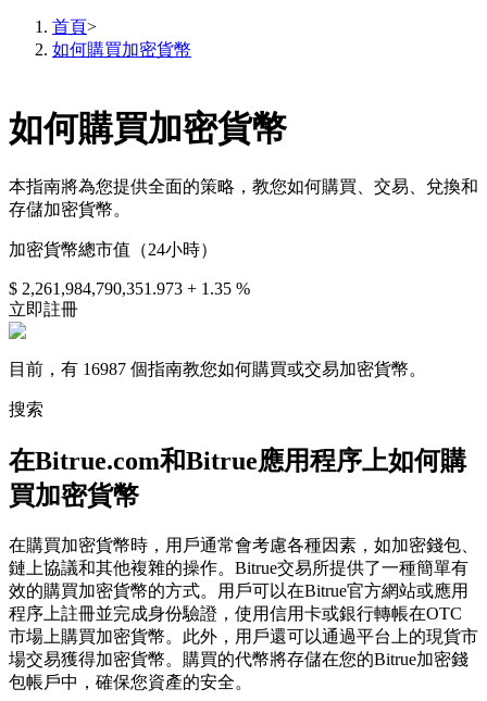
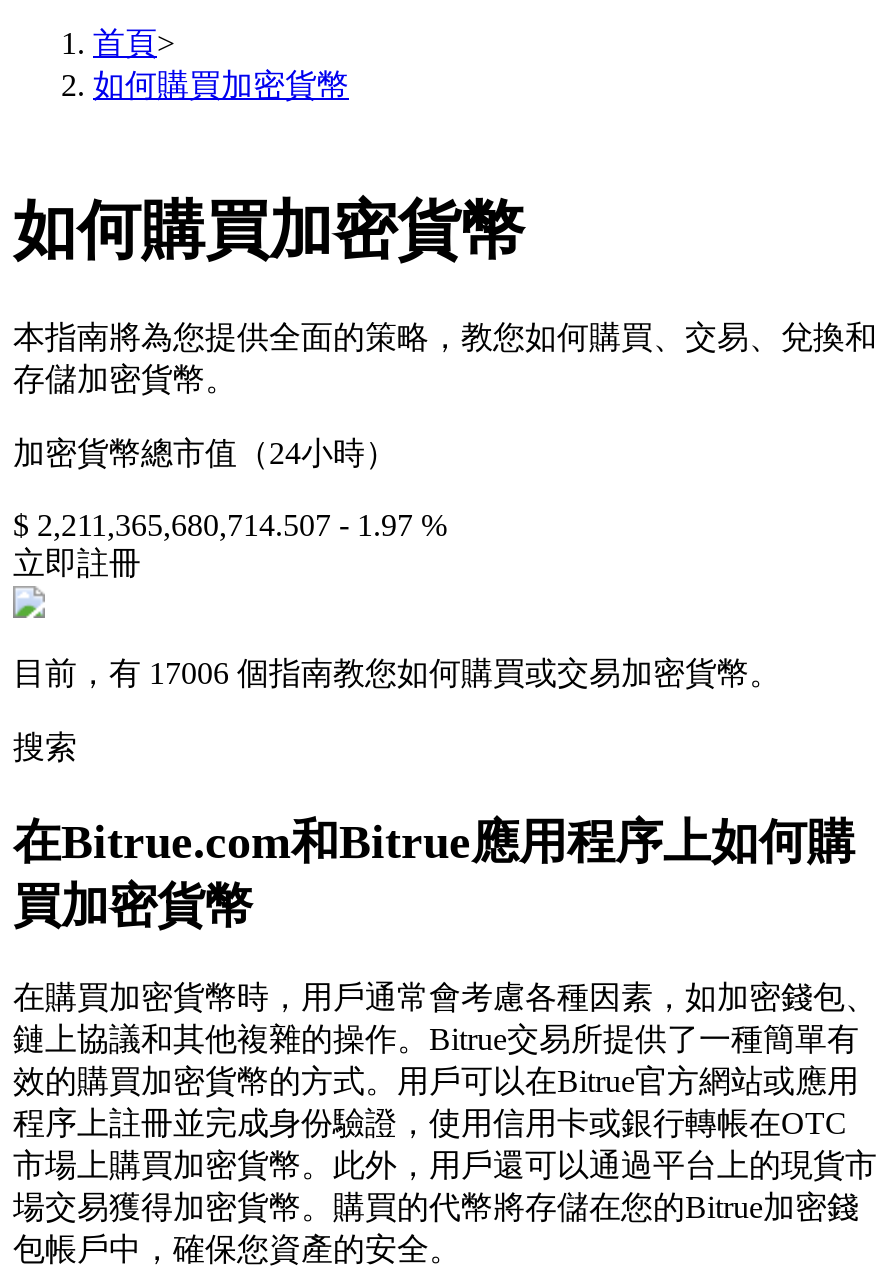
[9,280,250,298] $ 2,261,984,790,351.973 + 1.35 % -> [13,509,447,543] $ 2,211,365,680,714.507 - 1.97 %
[9,360,426,379] 目前，有 16987 個指南教您如何購買或交易加密貨幣。 -> [13,657,781,691] 目前，有 17006 個指南教您如何購買或交易加密貨幣。

